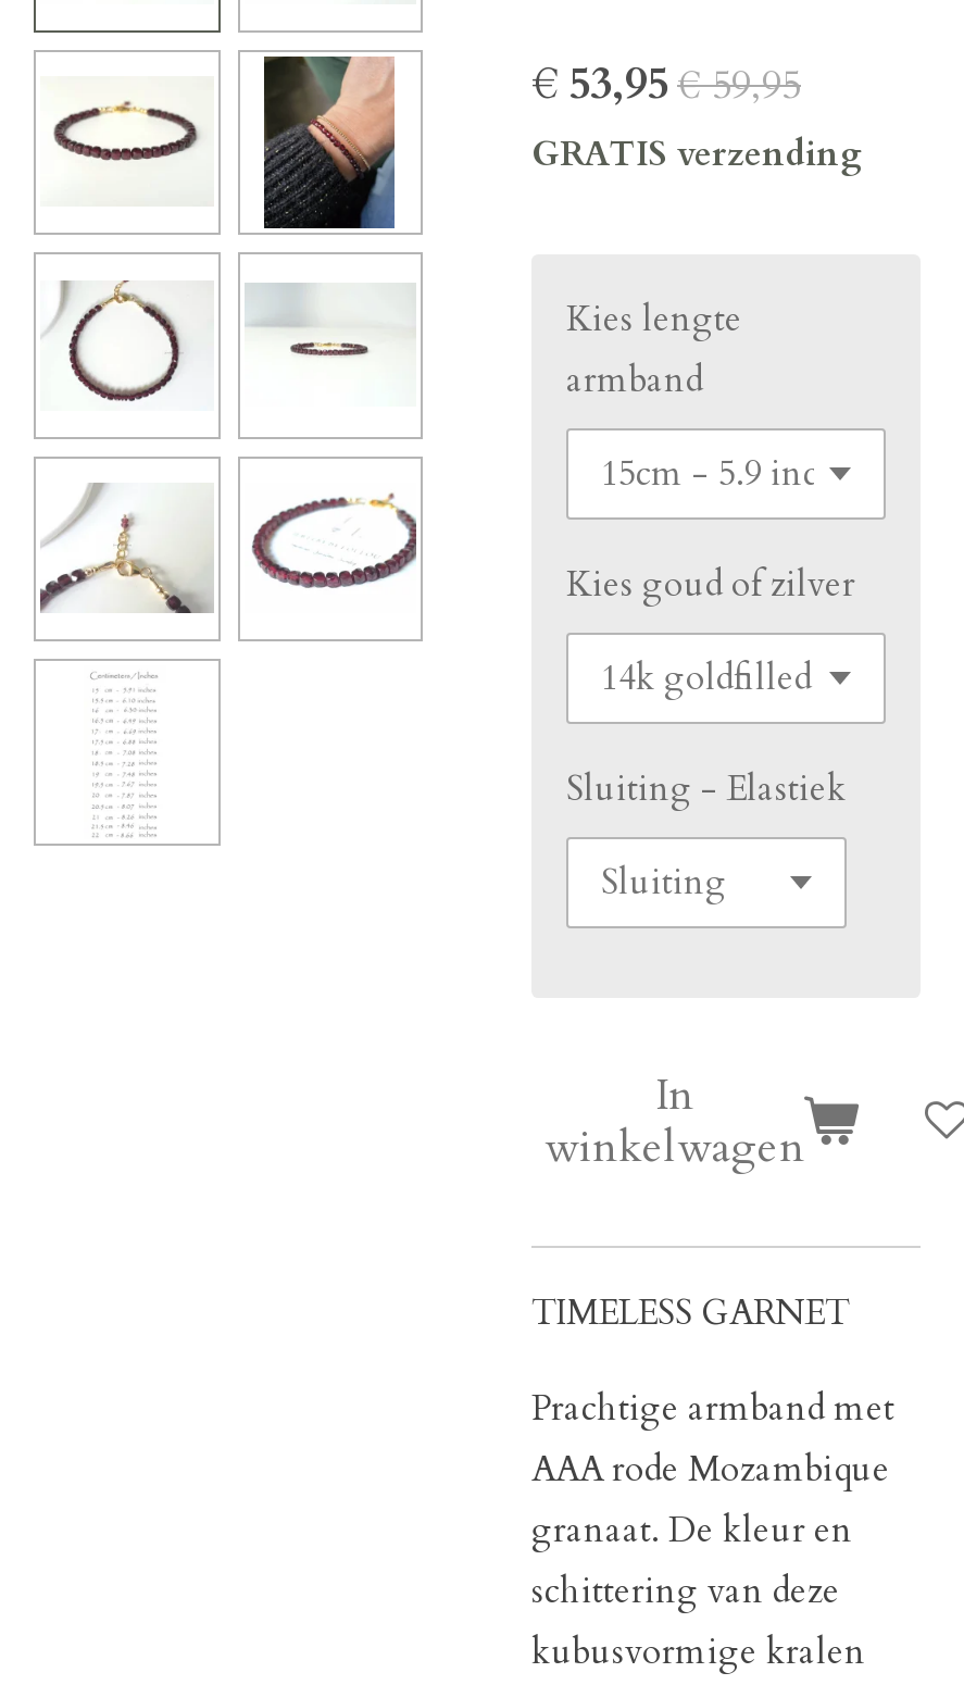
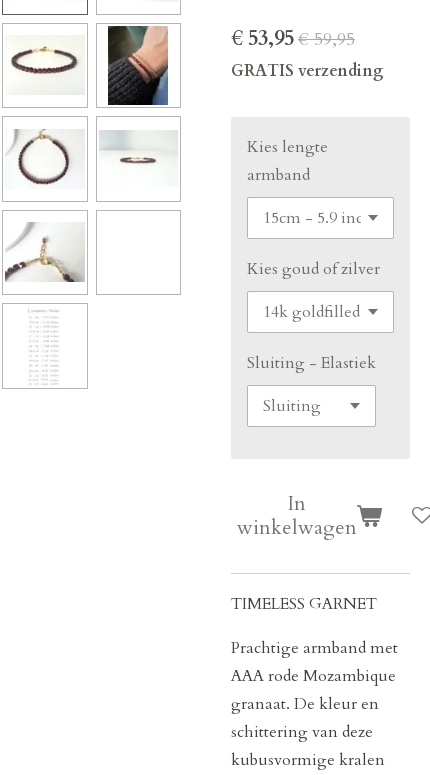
[251,491,418,589] [image] -> none

